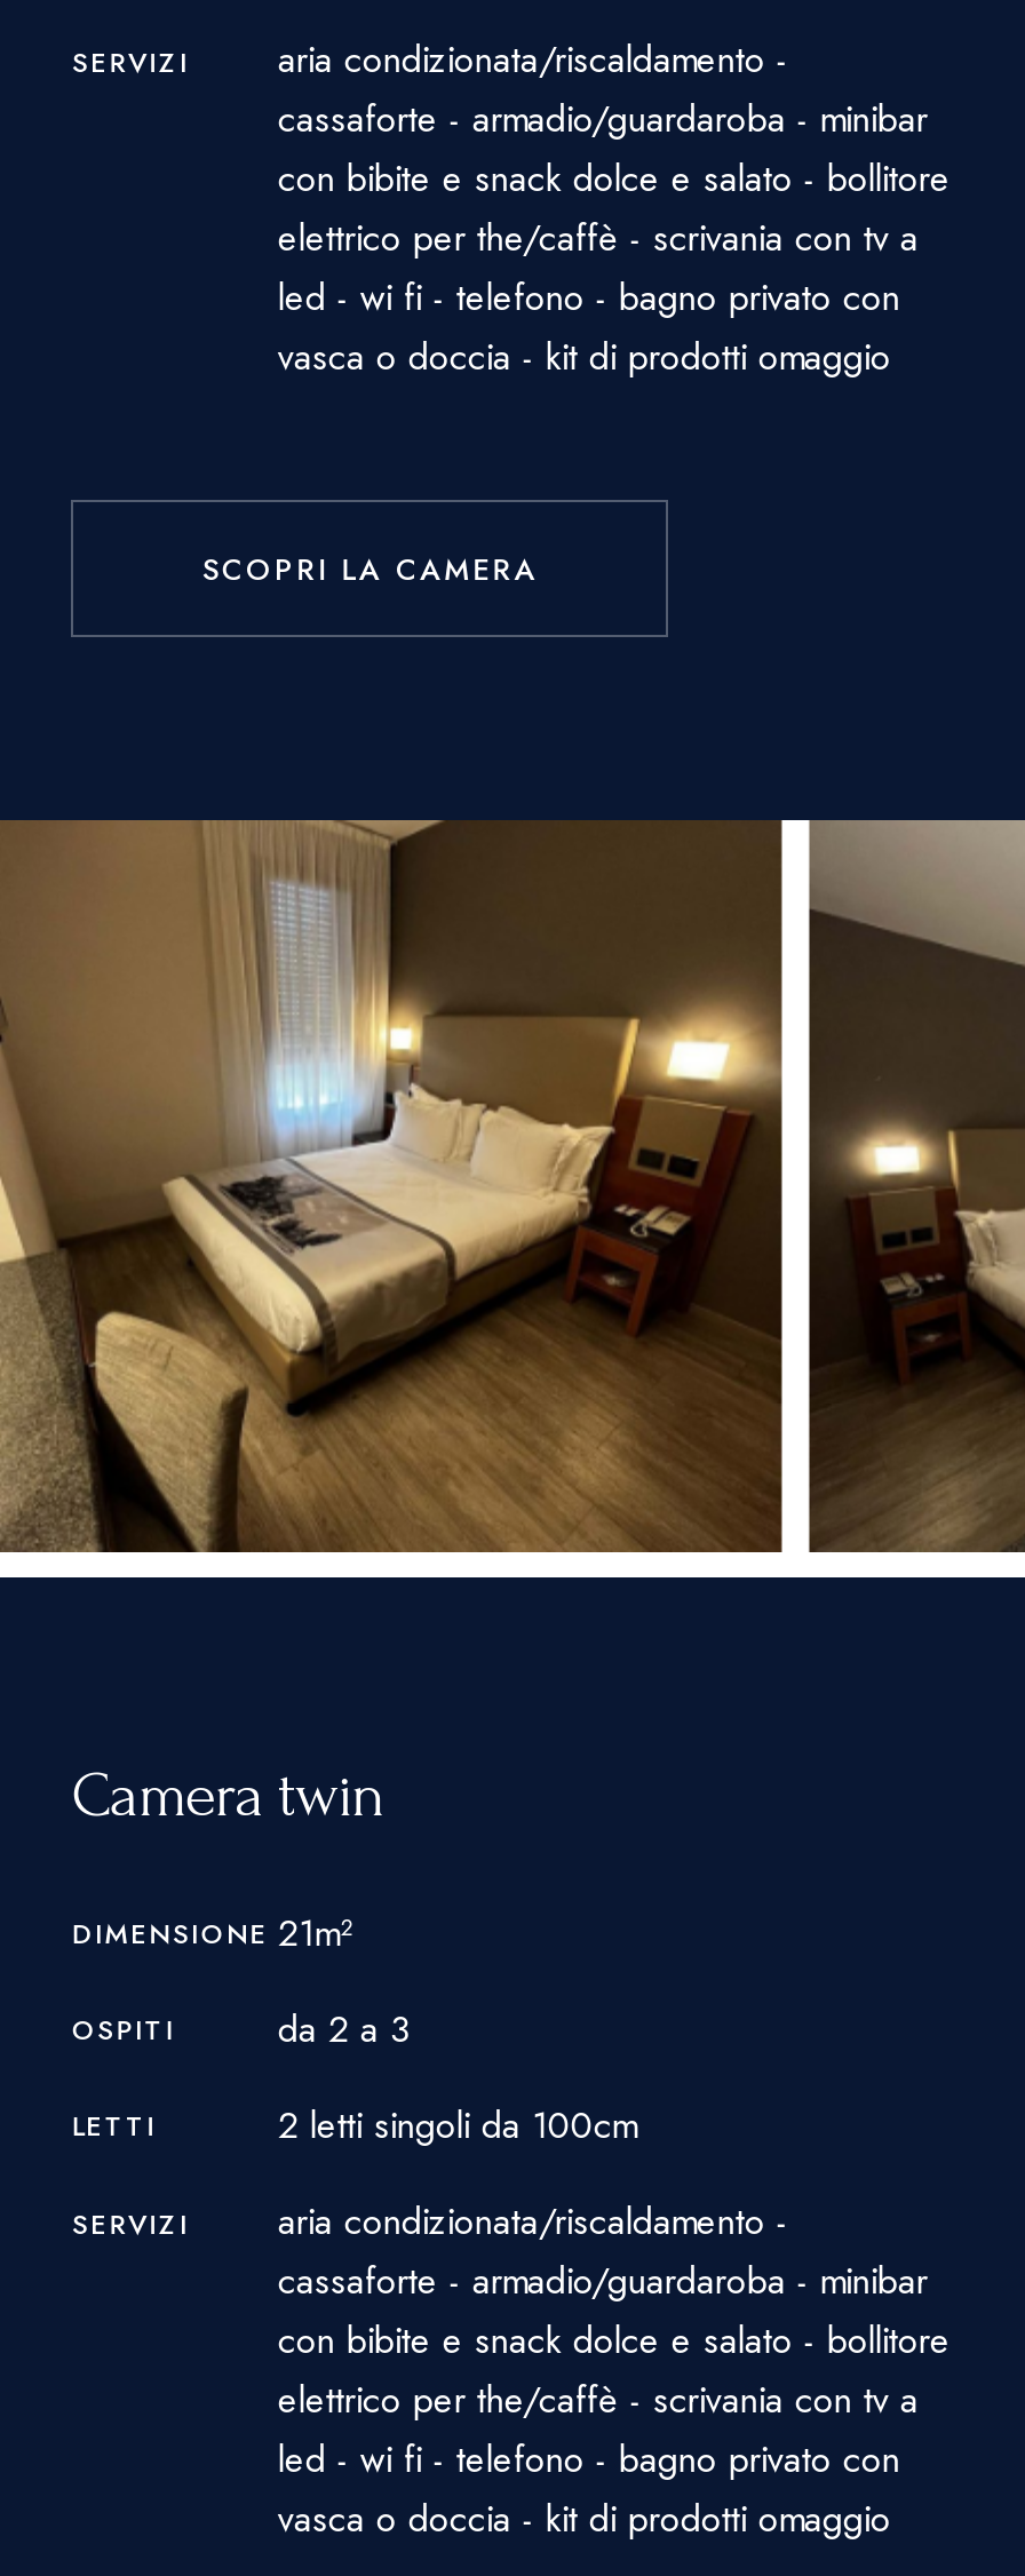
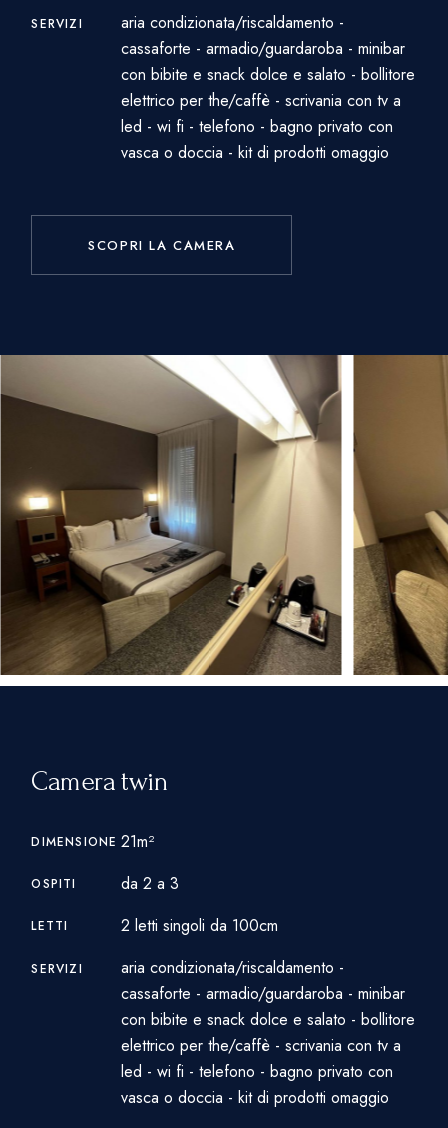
[7,818,782,1552] [image] -> [3,354,342,675] [image]
[808,820,1018,1552] [image] -> [353,355,445,675] [image]

